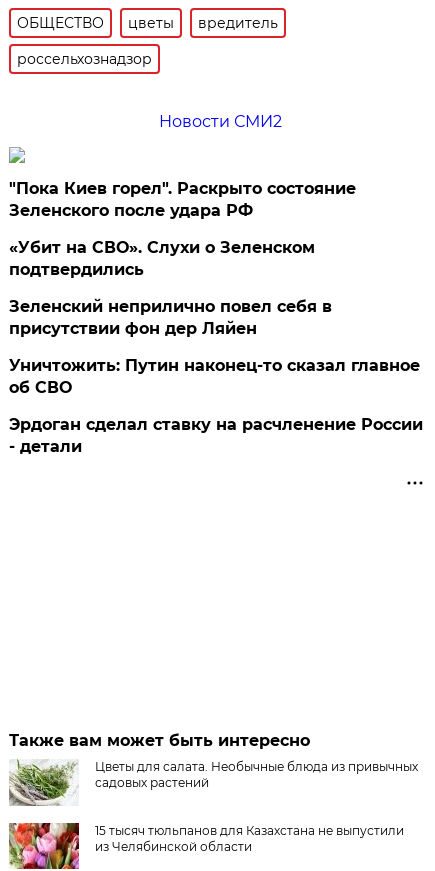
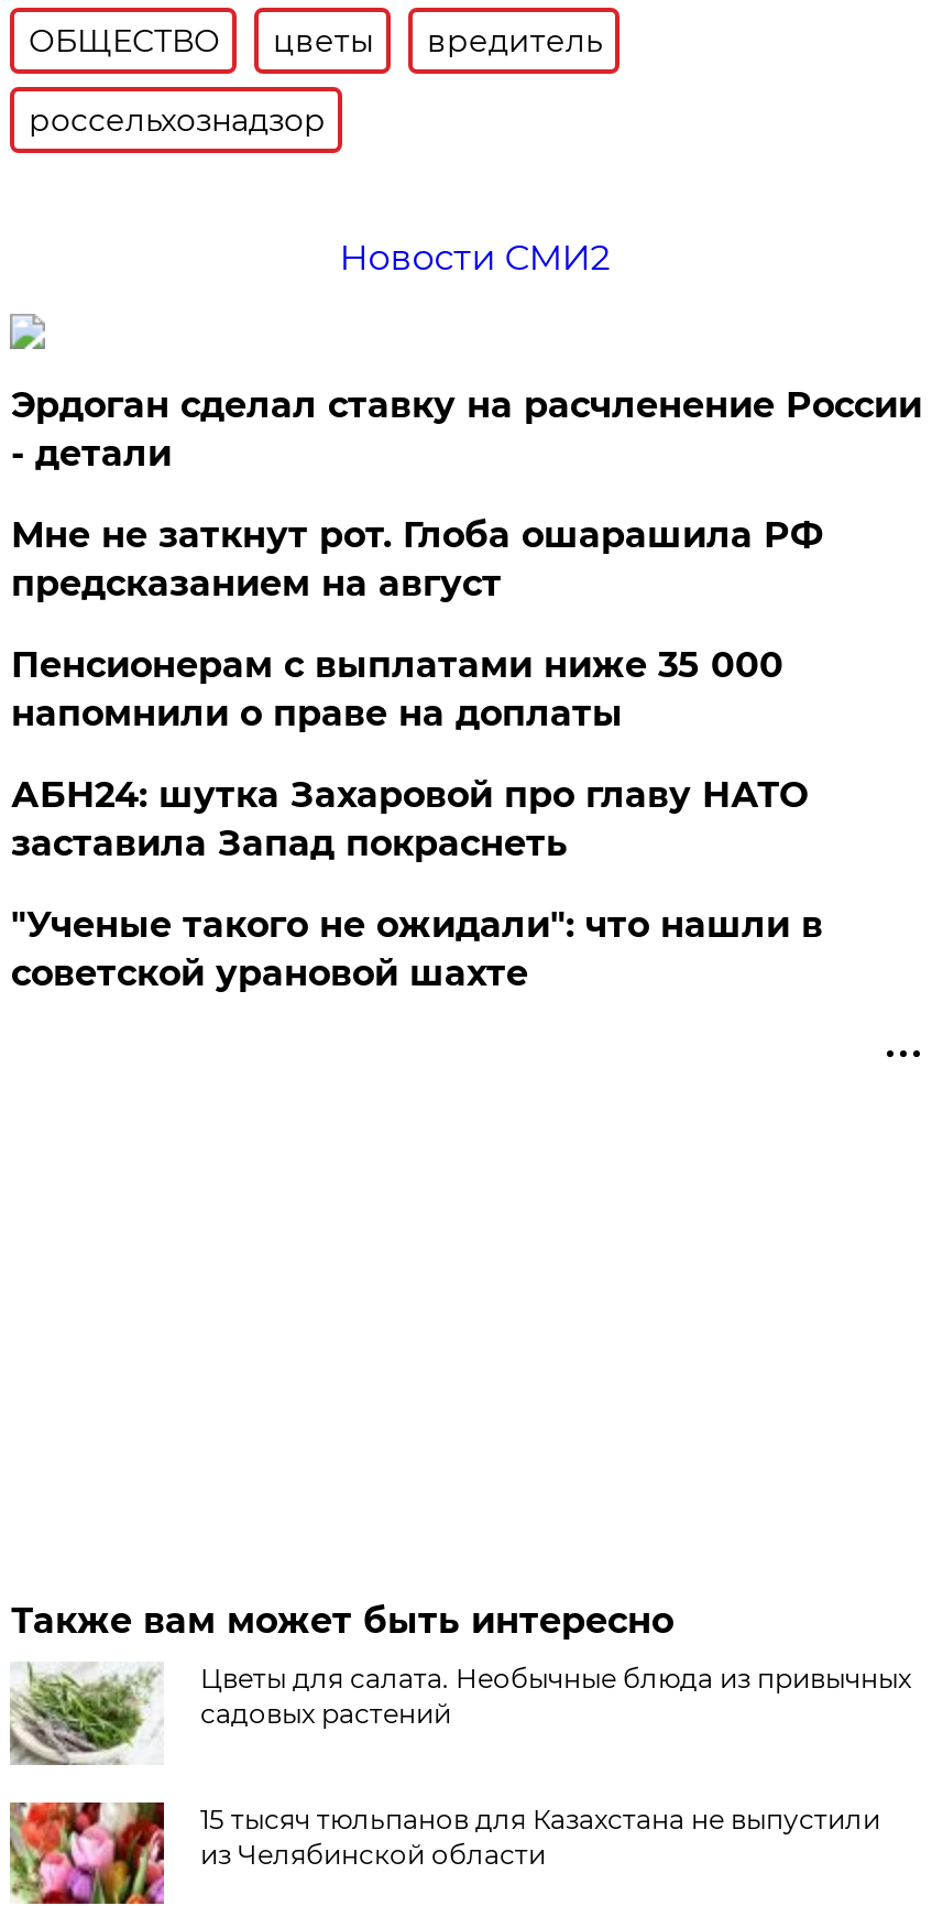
[9,179,420,397] "Пока Киев горел". Раскрыто состояние | Зеленского после удара РФ | «Убит на СВО». Слухи о Зеленском | подтвердились | Зеленский неприлично повел cебя в | присутствии фон дер Ляйен | Уничтожить: Путин наконец-то сказал главное | об СВО -> none
moved [9,415,423,456] -> [11,384,922,474]: Эрдоган сделал ставку на расчленение России | - детали
none -> [11,514,823,994] Мне не заткнут рот. Глоба ошарашила РФ | предсказанием на август | Пенсионерам с выплатами ниже 35 000 | напомнили о праве на доплаты | АБН24: шутка Захаровой про главу НАТО | заставила Запад покраснеть | "Ученые такого не ожидали": что нашли в | советской урановой шахте

